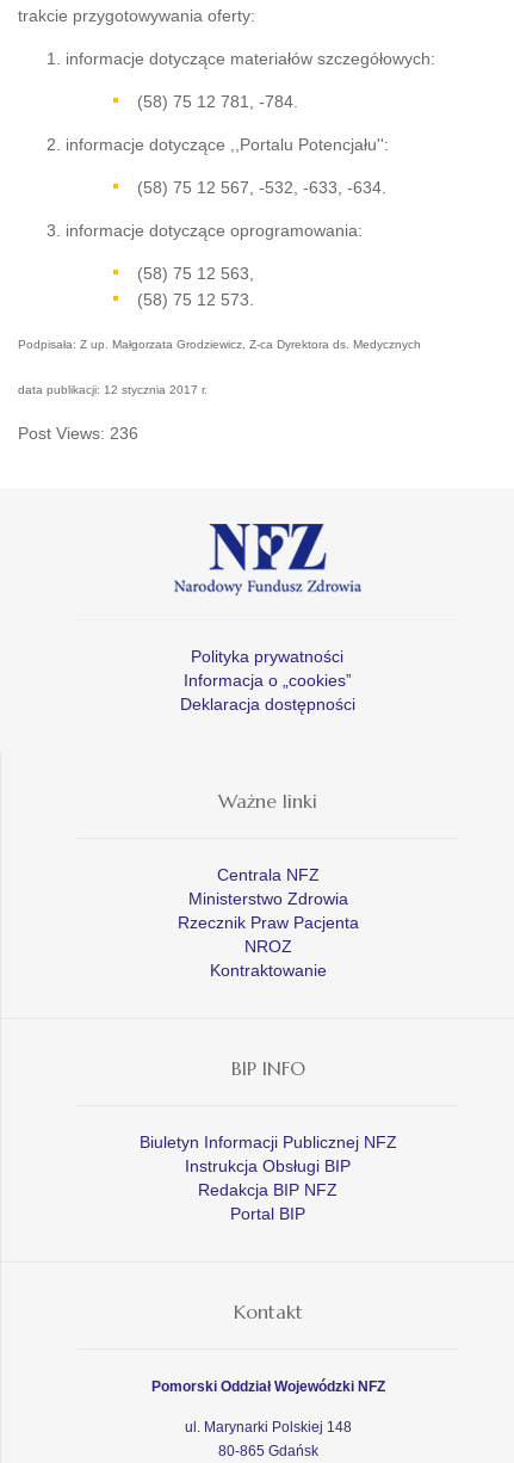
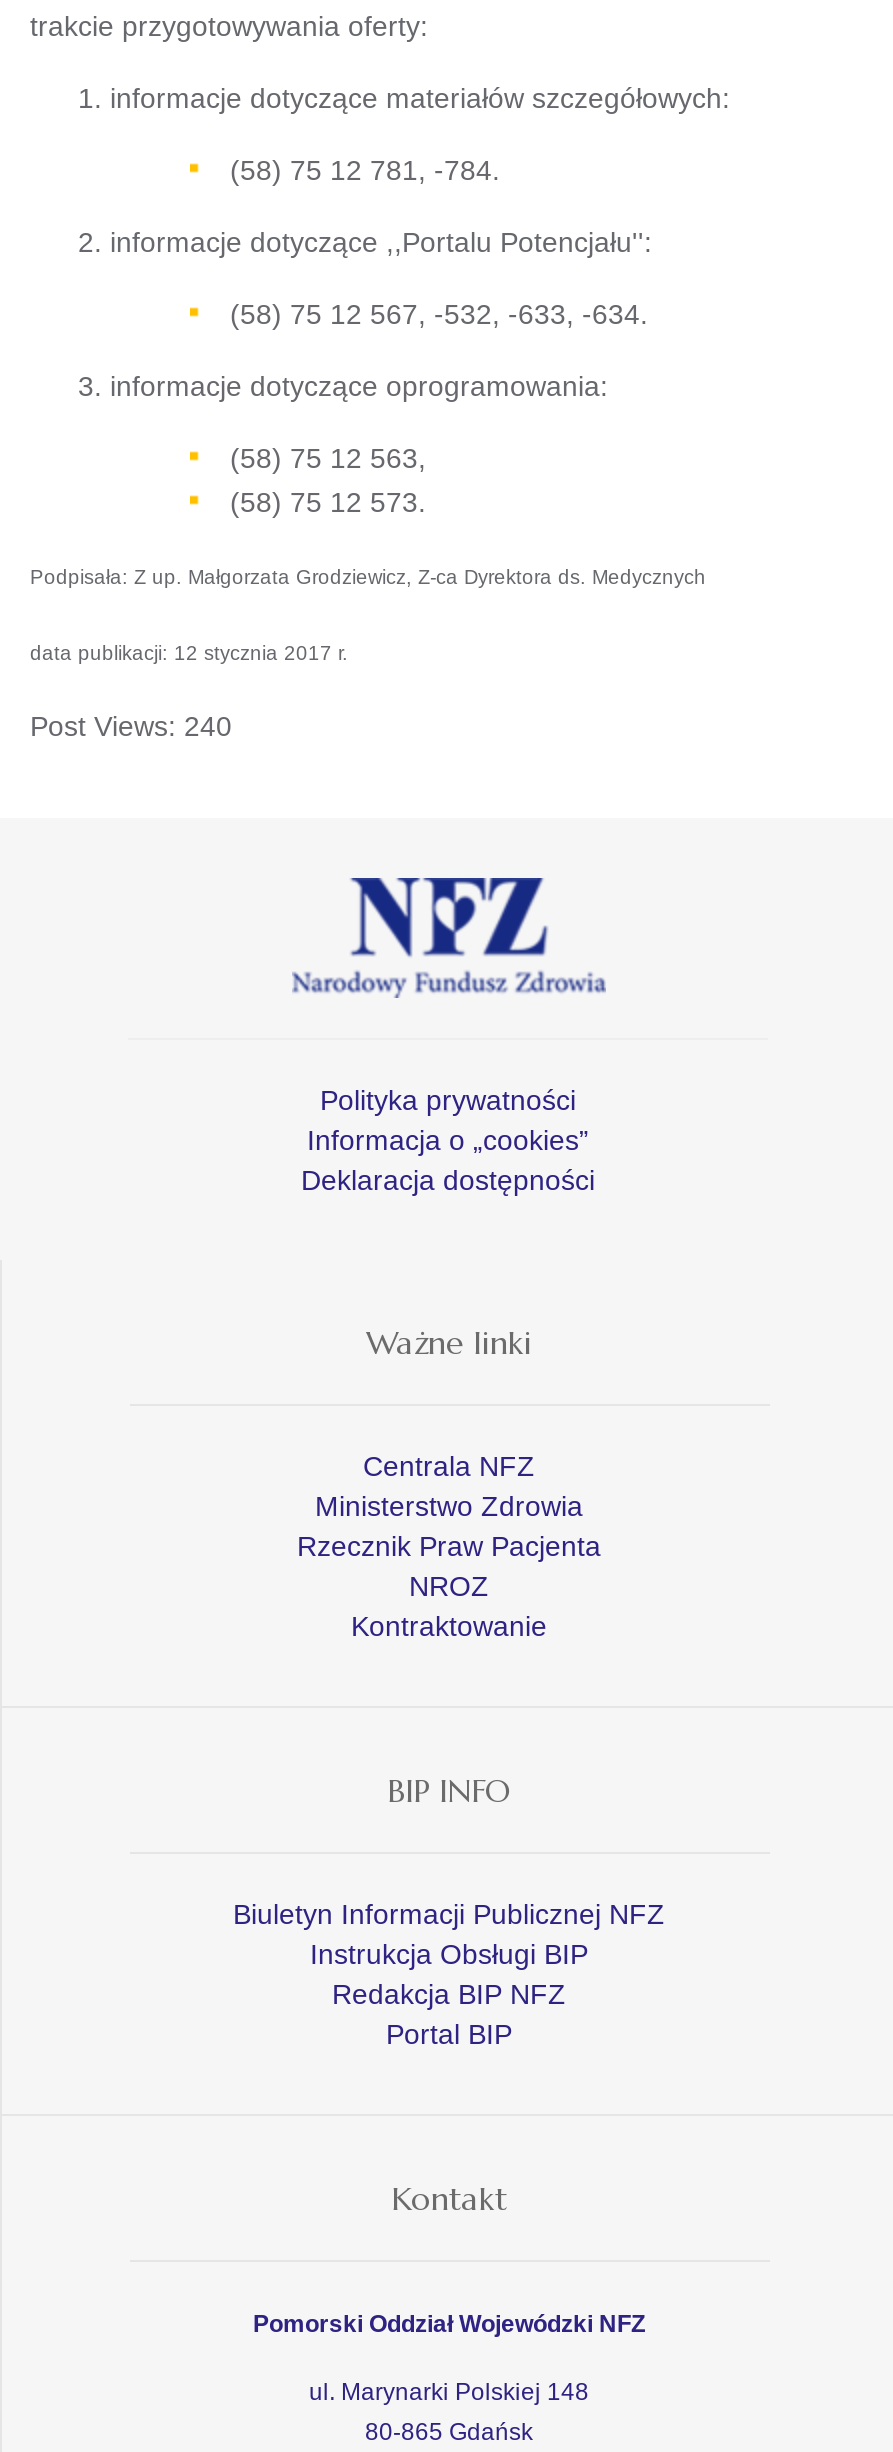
[18,423,138,442] Post Views: 236 -> [30,710,232,742] Post Views: 240

